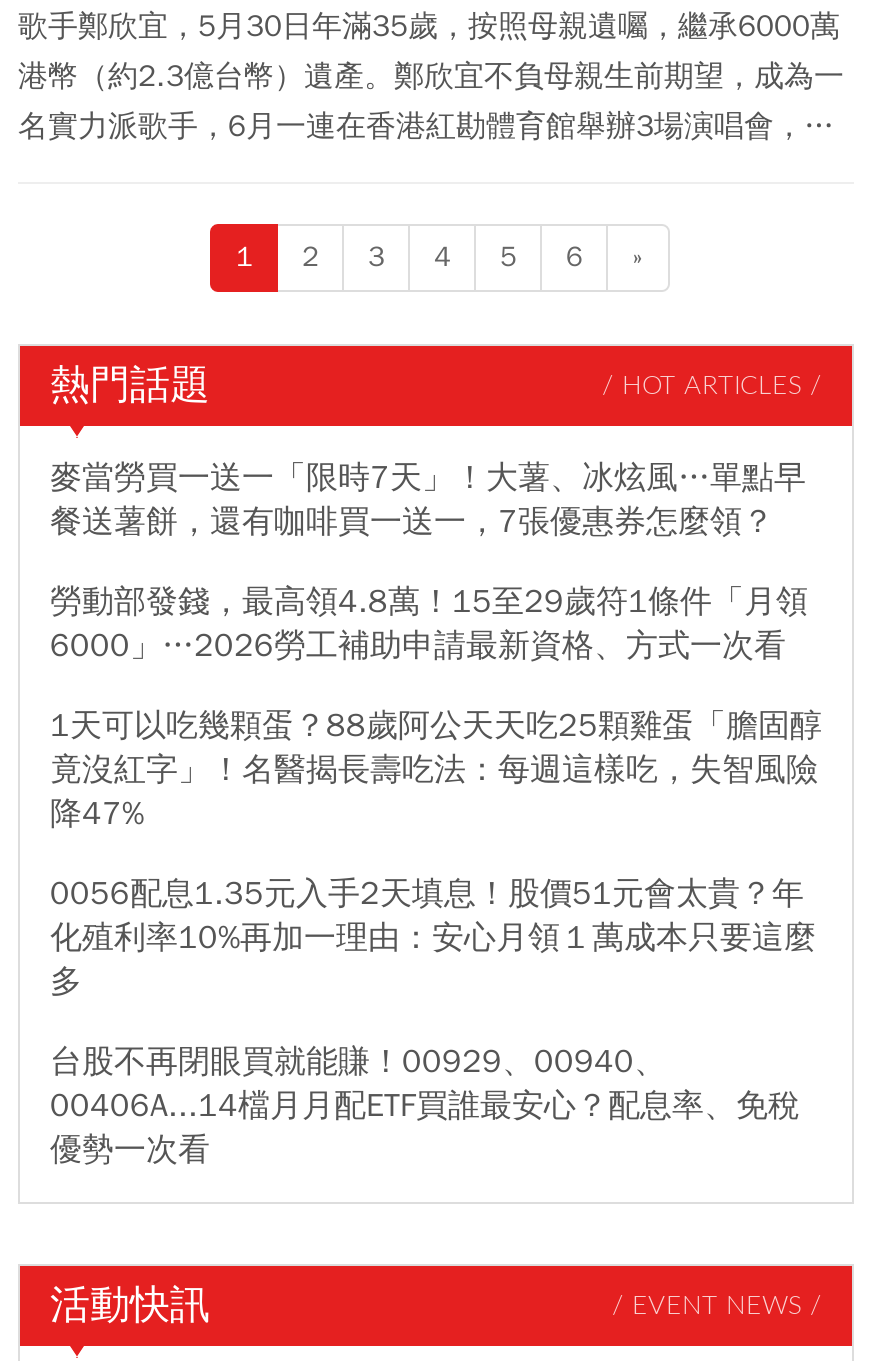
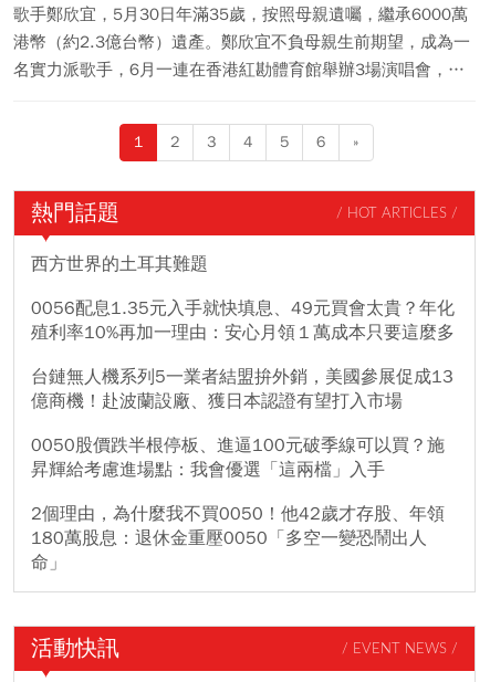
[50,458,806,542] 麥當勞買一送一「限時7天」！大薯、冰炫風…單點早 | 餐送薯餅，還有咖啡買一送一，7張優惠券怎麼領？ -> [31,253,208,275] 西方世界的土耳其難題
[50,582,808,666] 勞動部發錢，最高領4.8萬！15至29歲符1條件「月領 | 6000」…2026勞工補助申請最新資格、方式一次看 -> [31,297,455,344] 0056配息1.35元入手就快填息、49元買會太貴？年化 | 殖利率10%再加一理由：安心月領１萬成本只要這麼多
[50,706,822,834] 1天可以吃幾顆蛋？88歲阿公天天吃25顆雞蛋「膽固醇 | 竟沒紅字」！名醫揭長壽吃法：每週這樣吃，失智風險 | 降47% -> [31,366,453,412] 台鏈無人機系列5一業者結盟拚外銷，美國參展促成13 | 億商機！赴波蘭設廠、獲日本認證有望打入市場
[50,874,816,1002] 0056配息1.35元入手2天填息！股價51元會太貴？年 | 化殖利率10%再加一理由：安心月領１萬成本只要這麼 | 多 -> [31,434,445,481] 0050股價跌半根停板、進逼100元破季線可以買？施 | 昇輝給考慮進場點：我會優選「這兩檔」入手
[50,1042,800,1170] 台股不再閉眼買就能賺！00929、00940、 | 00406A...14檔月月配ETF買誰最安心？配息率、免稅 | 優勢一次看 -> [31,503,445,574] 2個理由，為什麼我不買0050！他42歲才存股、年領 | 180萬股息：退休金重壓0050「多空一變恐鬧出人 | 命」

